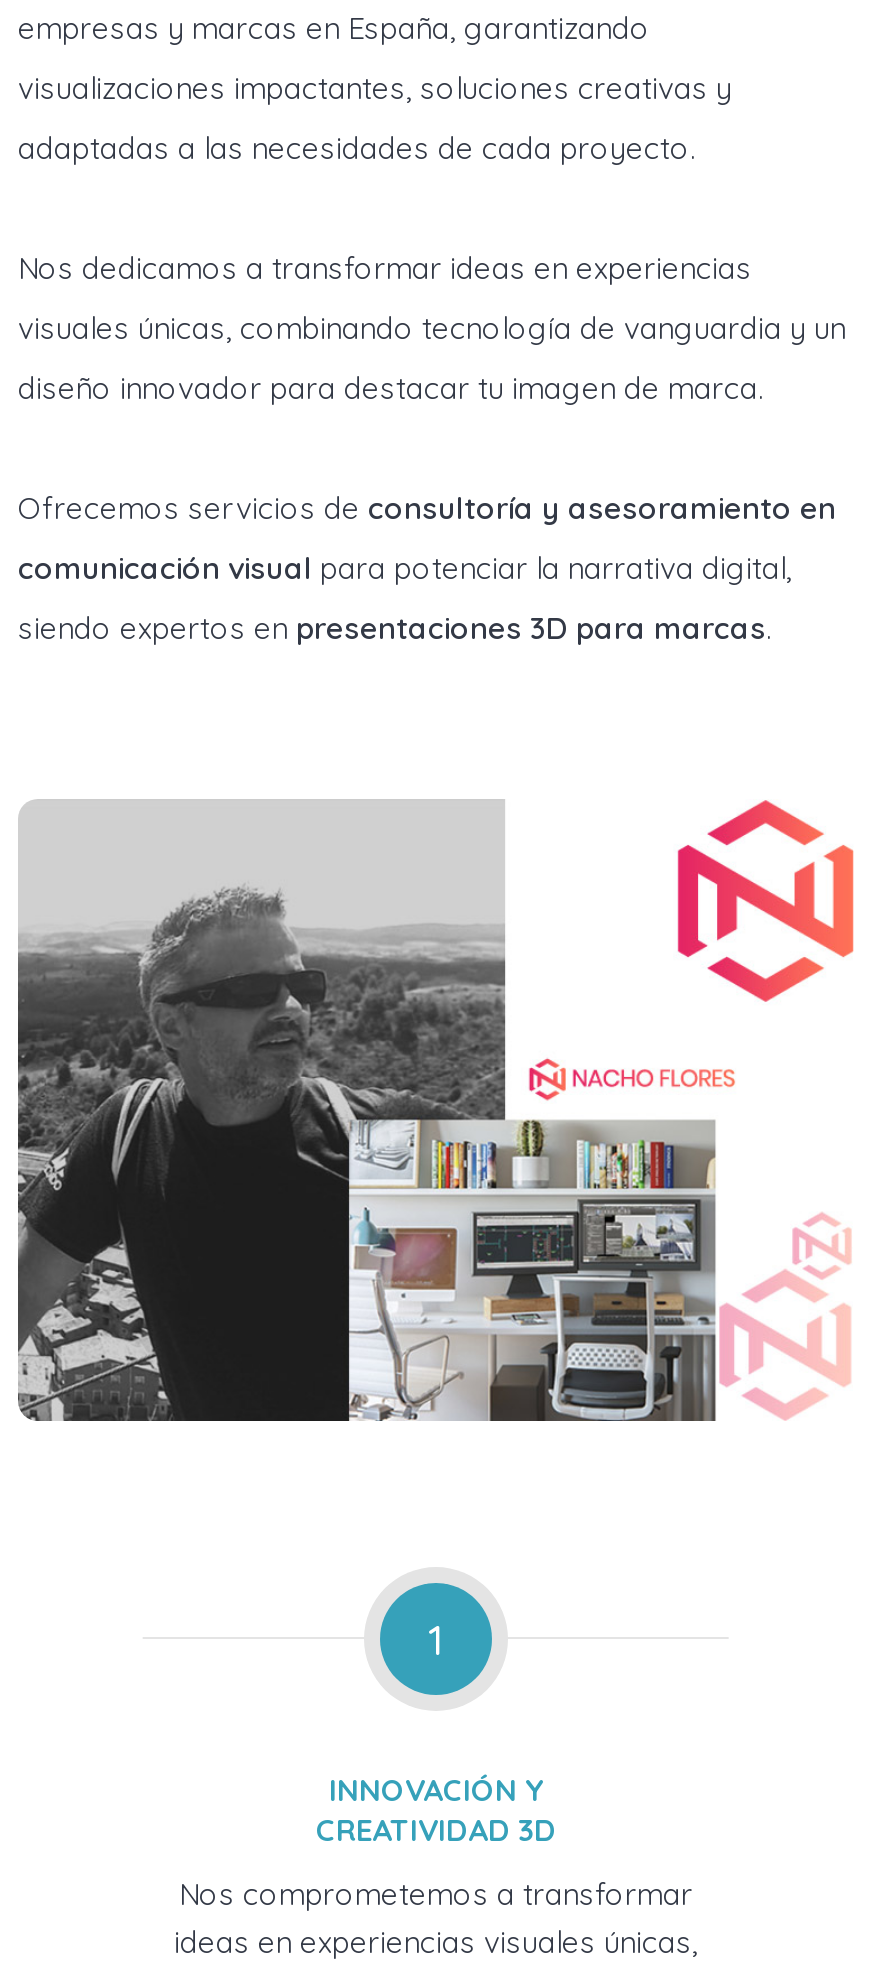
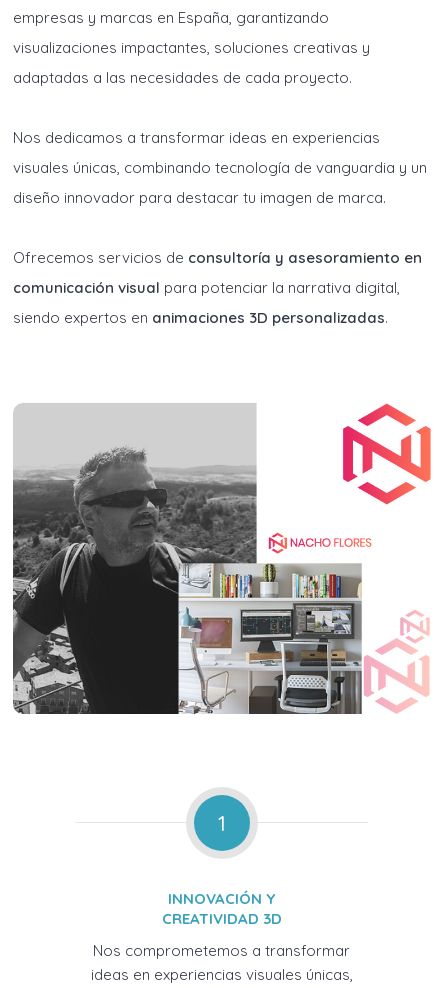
[18,609,772,647] siendo expertos en presentaciones 3D para marcas. -> [13,308,388,327] siendo expertos en animaciones 3D personalizadas.

